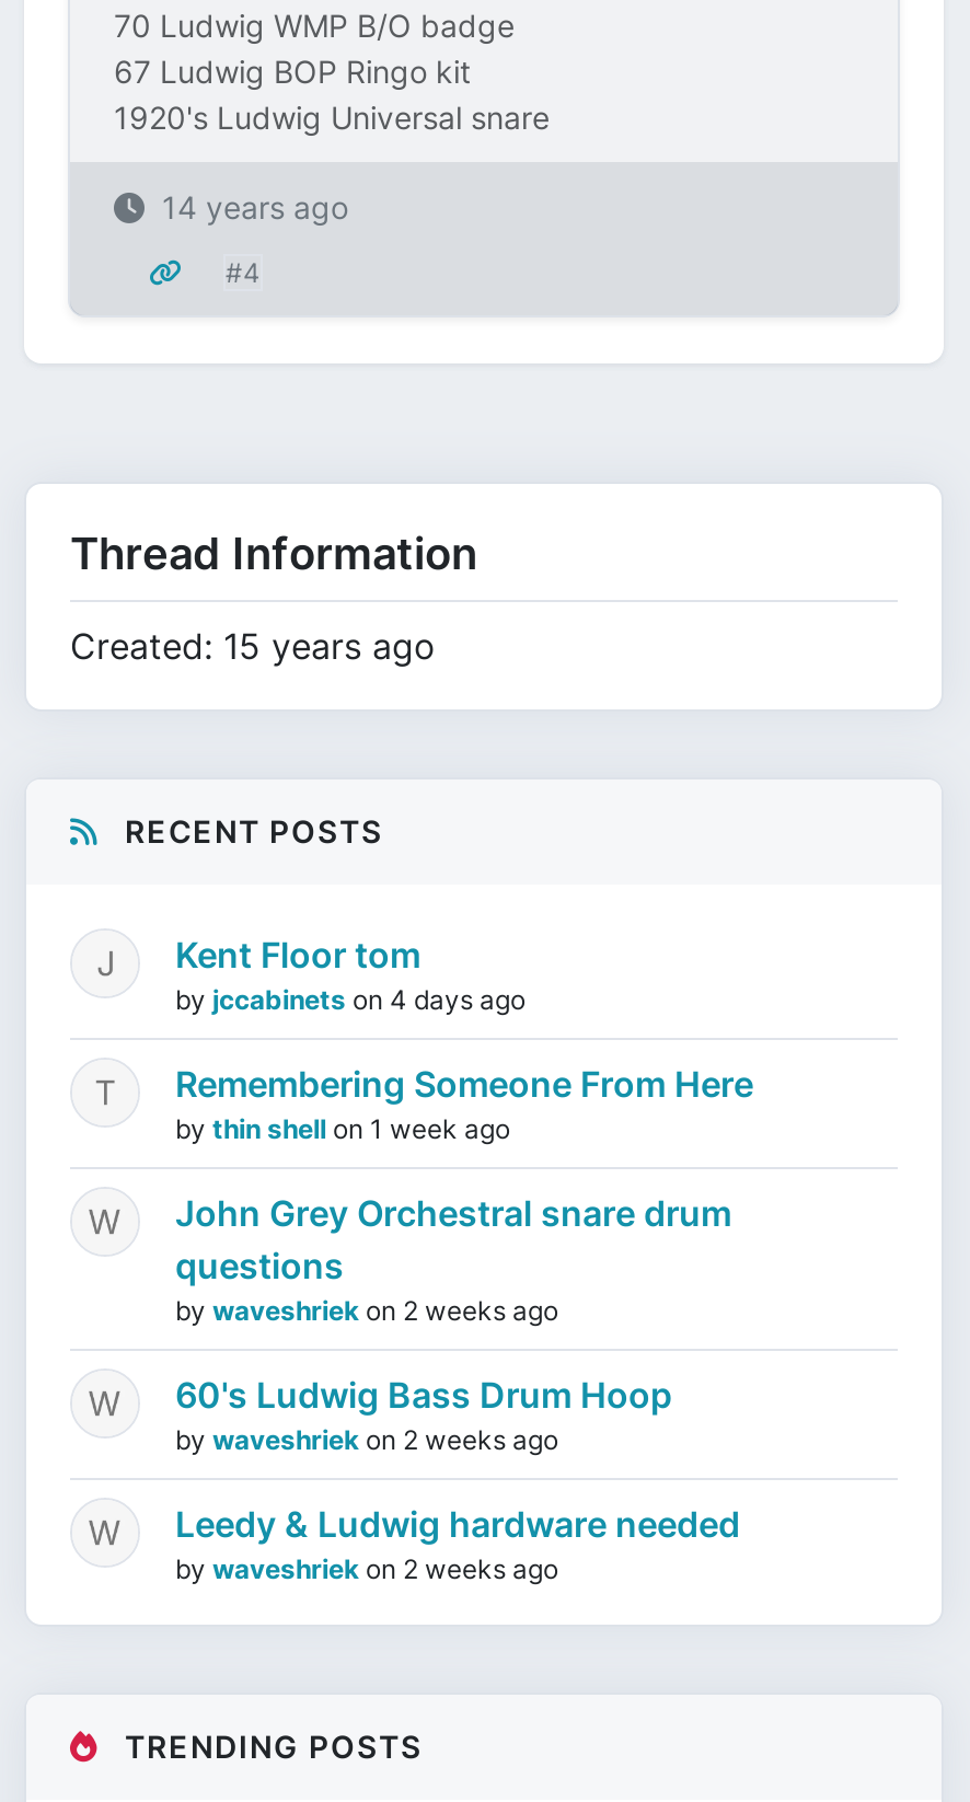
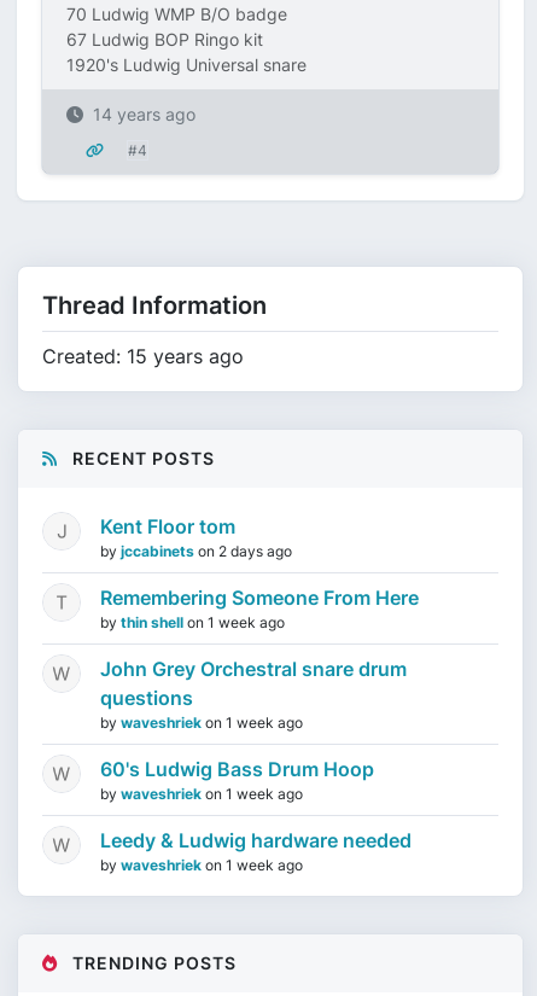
[175,983,526,1016] by jccabinets on 4 days ago -> [100,542,292,560] by jccabinets on 2 days ago
[175,1294,558,1327] by waveshriek on 2 weeks ago -> [100,713,303,732] by waveshriek on 1 week ago
[175,1423,558,1456] by waveshriek on 2 weeks ago -> [100,785,303,803] by waveshriek on 1 week ago
[175,1552,558,1585] by waveshriek on 2 weeks ago -> [100,856,303,874] by waveshriek on 1 week ago

